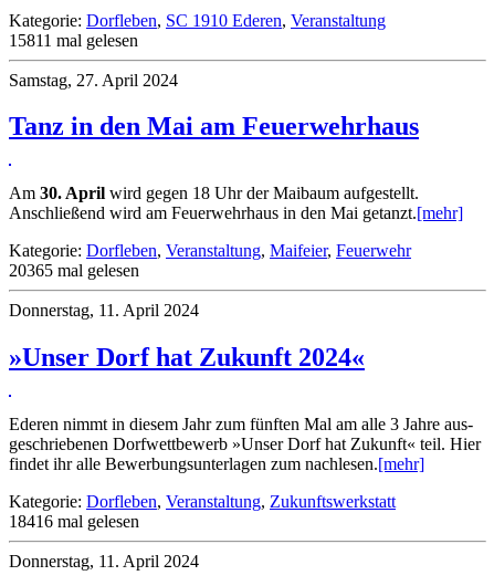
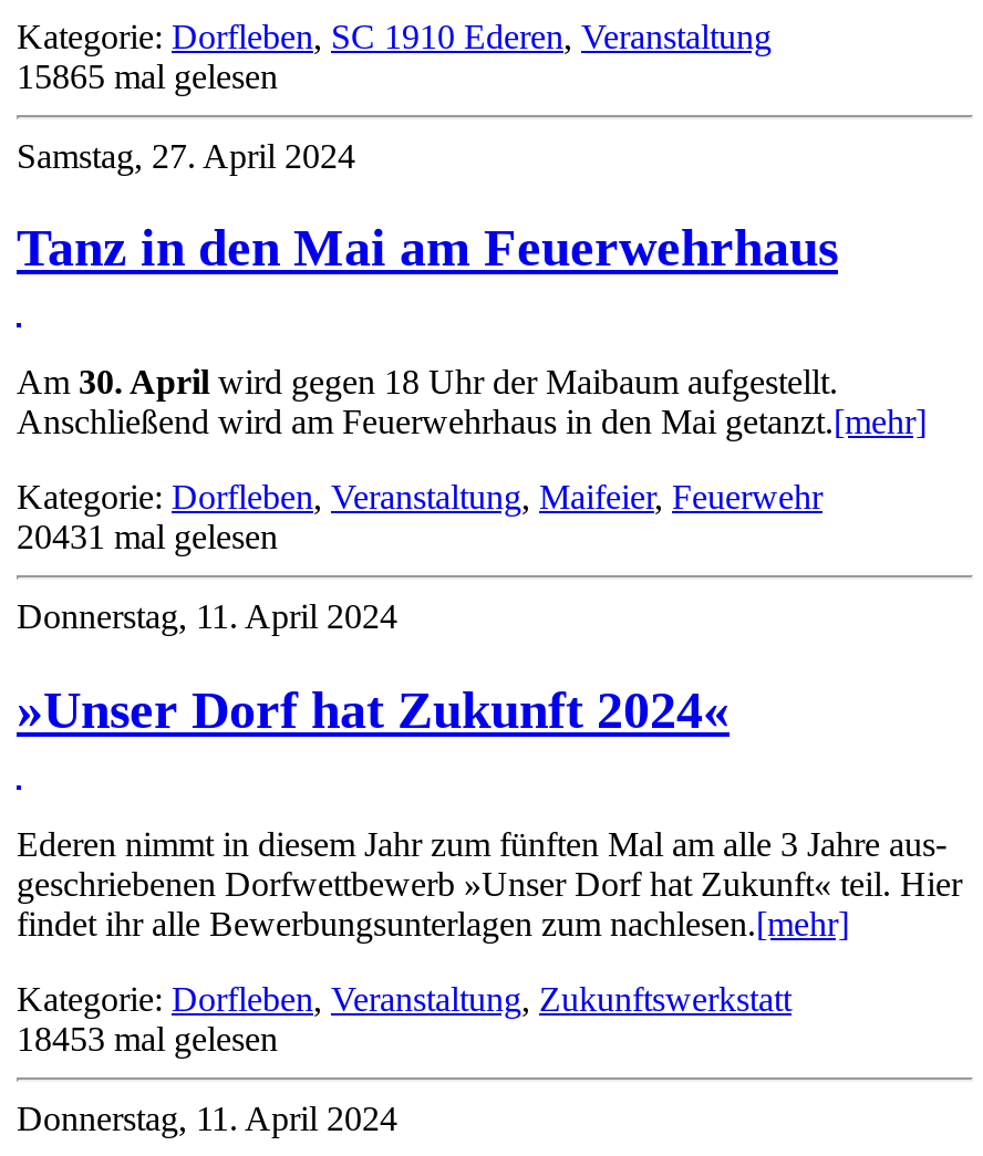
[9,30,138,49] 15811 mal gelesen -> [17,56,278,94] 15865 mal gelesen
[9,261,139,280] 20365 mal gelesen -> [17,518,278,556] 20431 mal gelesen
[9,512,139,531] 18416 mal gelesen -> [17,1020,278,1058] 18453 mal gelesen

